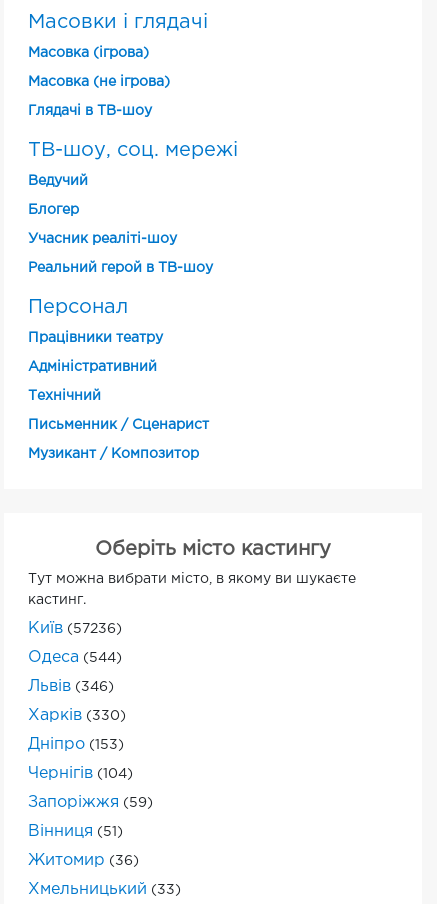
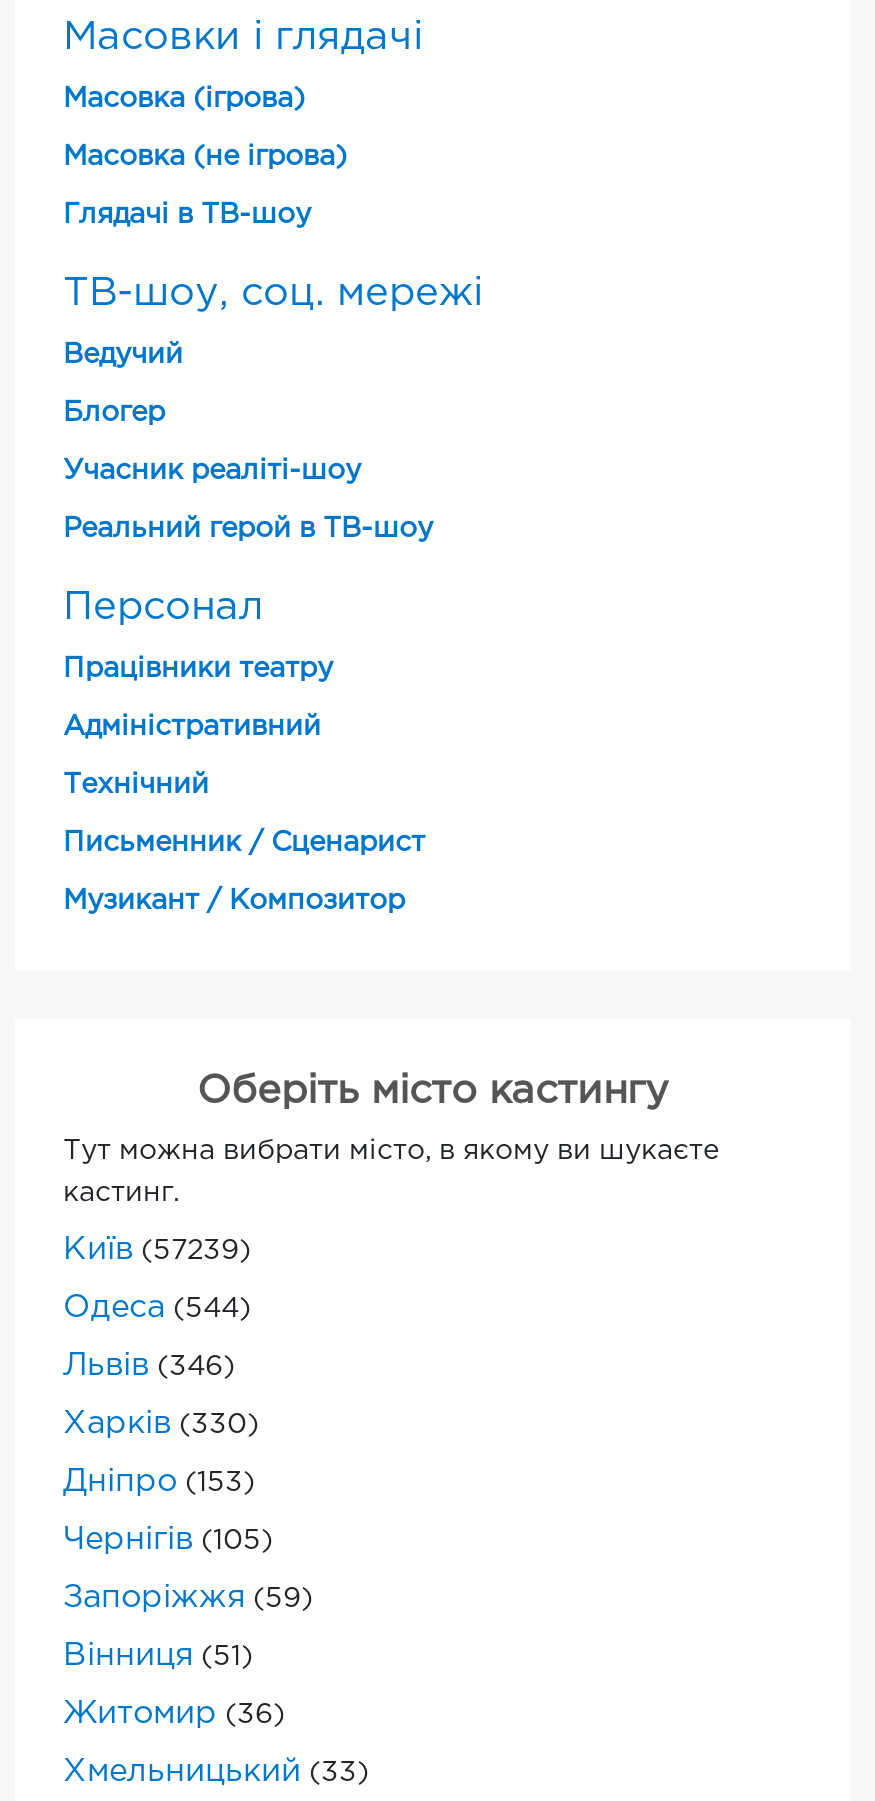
[28,621,122,636] Київ (57236) -> [63,1235,251,1265] Київ (57239)
[28,766,133,781] Чернігів (104) -> [63,1525,273,1555] Чернігів (105)

